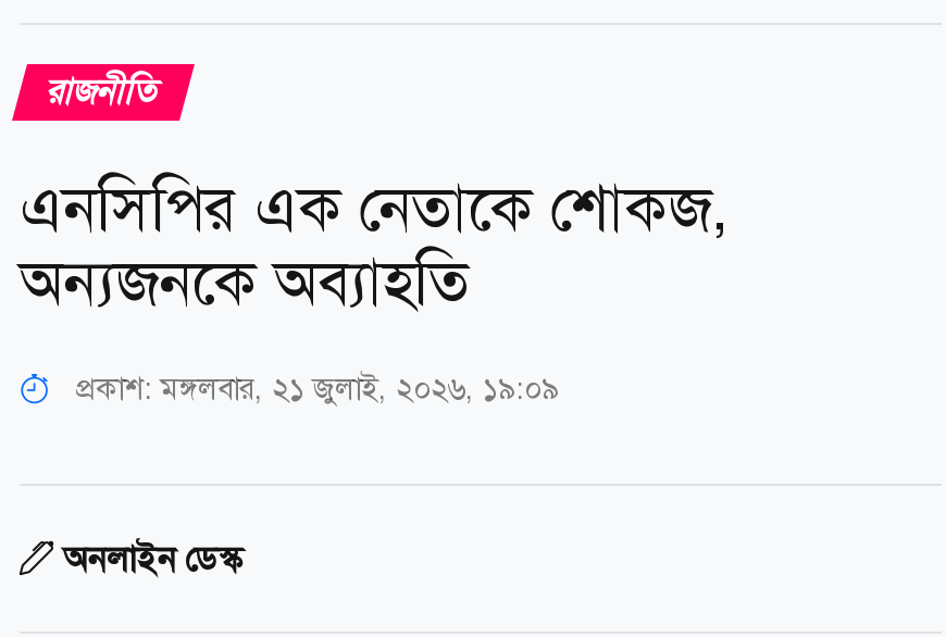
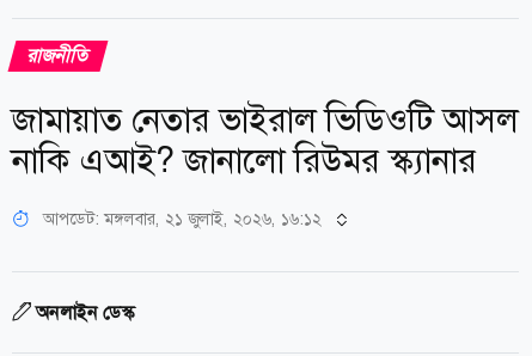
[20,170,729,324] এনসিপির এক নেতাকে শোকজ, | অন্যজনকে অব্যাহতি -> [12,98,518,183] জামায়াত নেতার ভাইরাল ভিডিওটি আসল | নাকি এআই? জানালো রিউমর স্ক্যানার
[67,370,559,409] প্রকাশ: মঙ্গলবার, ২১ জুলাই, ২০২৬, ১৯:০৯ -> [43,208,322,229] আপডেট: মঙ্গলবার, ২১ জুলাই, ২০২৬, ১৬:১২

